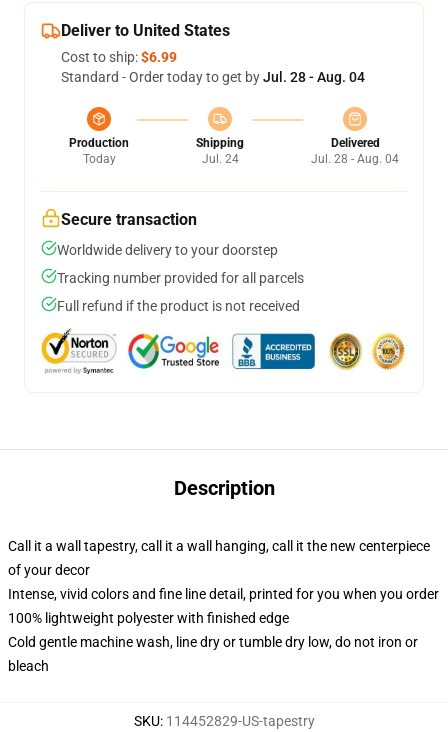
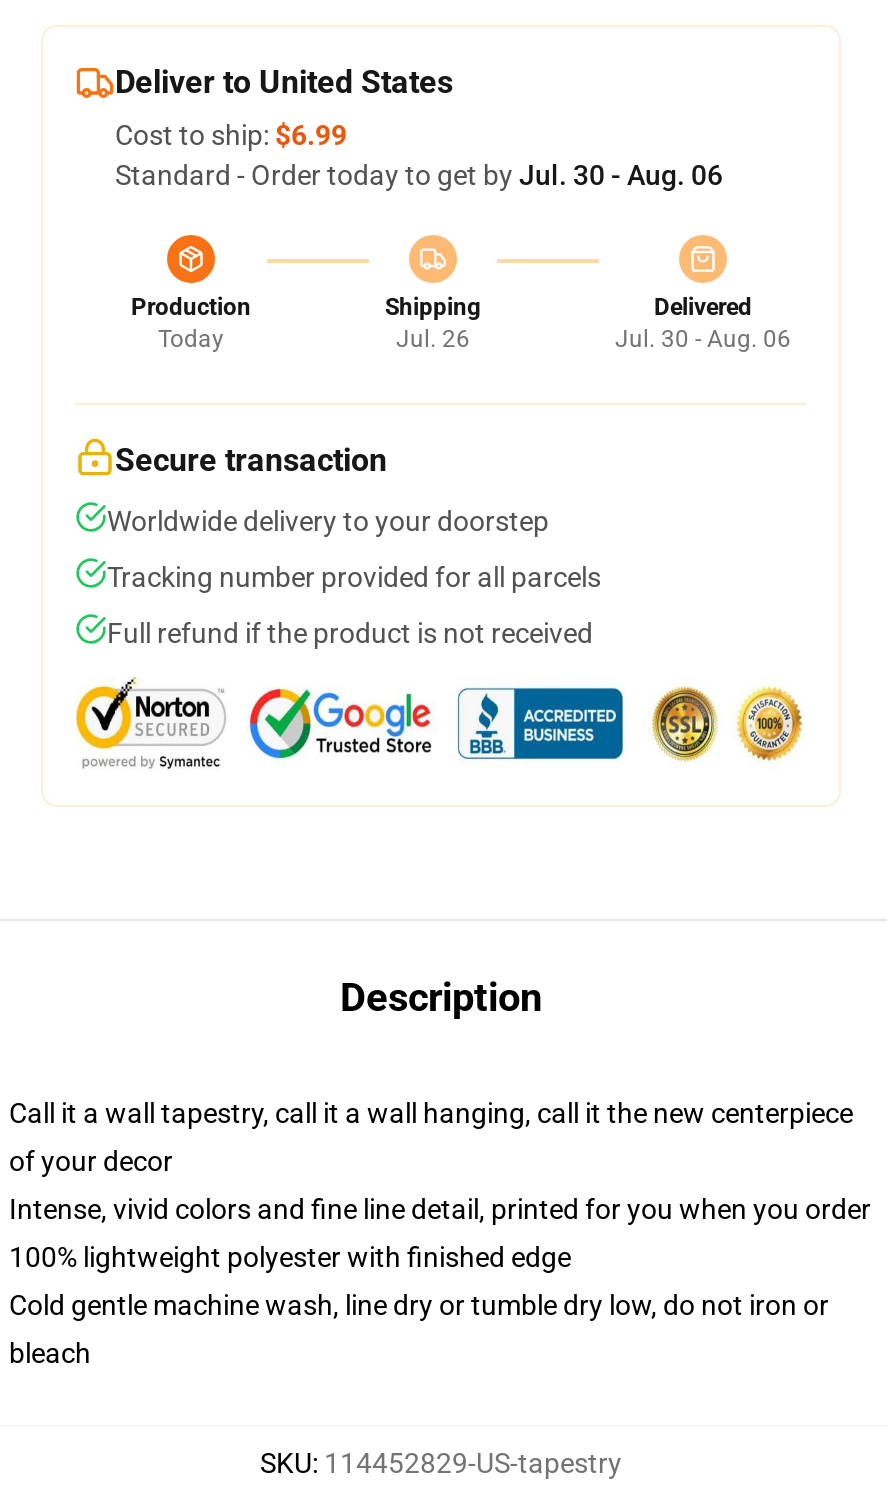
[61,69,365,85] Standard - Order today to get by Jul. 28 - Aug. 04 -> [115,159,723,191] Standard - Order today to get by Jul. 30 - Aug. 06
[201,152,238,166] Jul. 24 -> [396,325,470,353] Jul. 26
[311,152,399,166] Jul. 28 - Aug. 04 -> [615,325,791,353] Jul. 30 - Aug. 06

